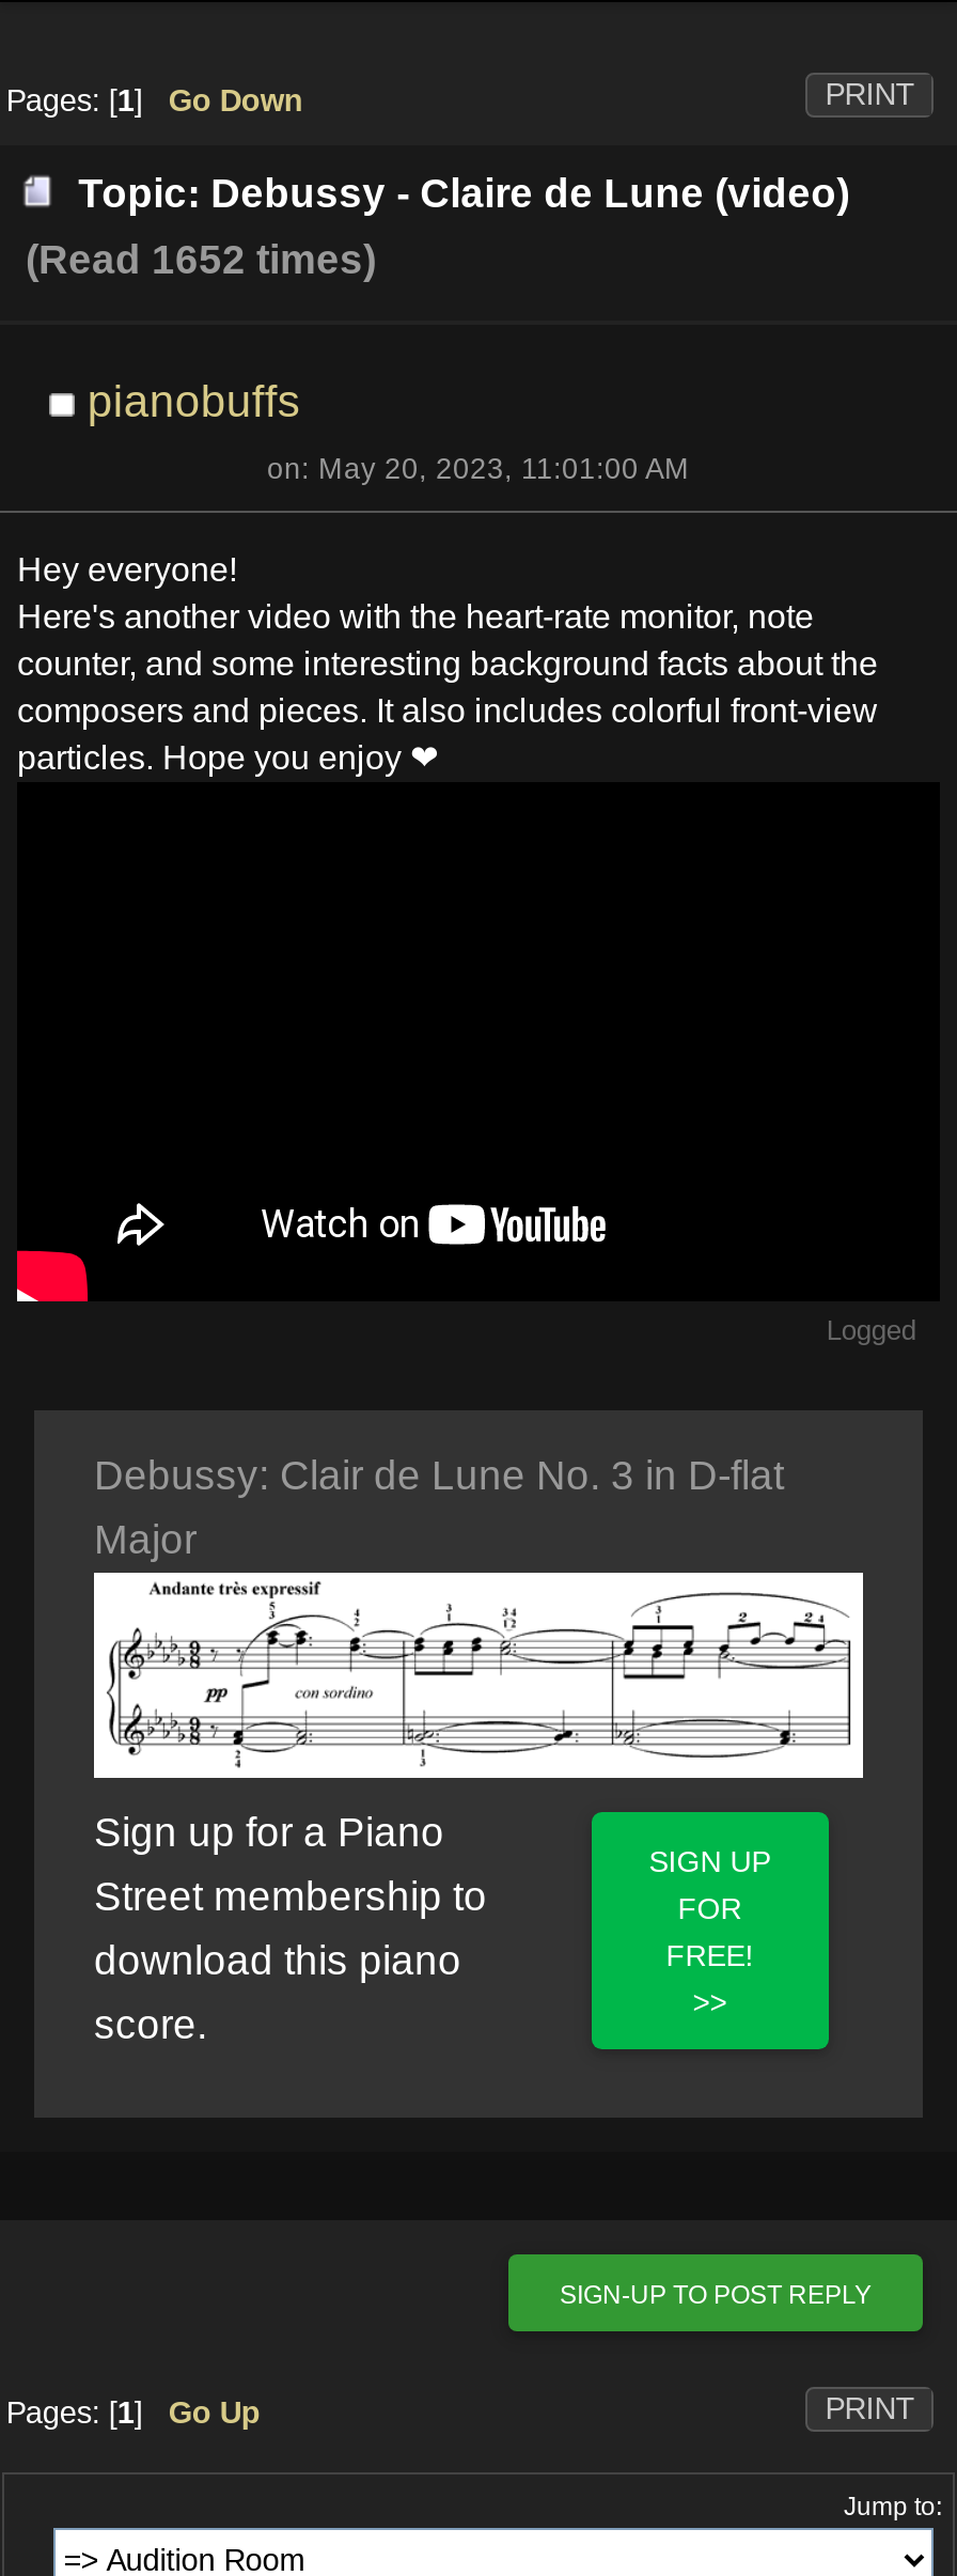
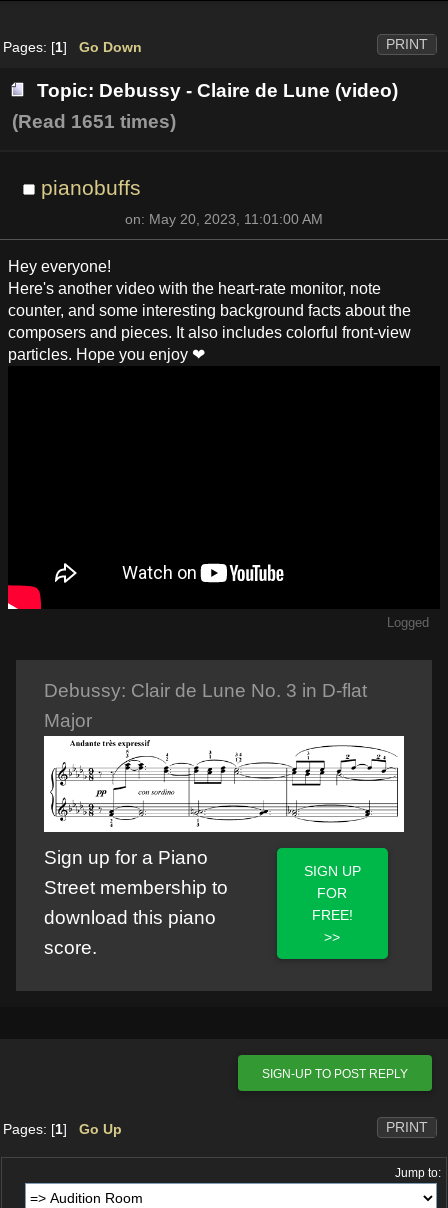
[26,238,376,282] (Read 1652 times) -> [12,111,176,132] (Read 1651 times)

